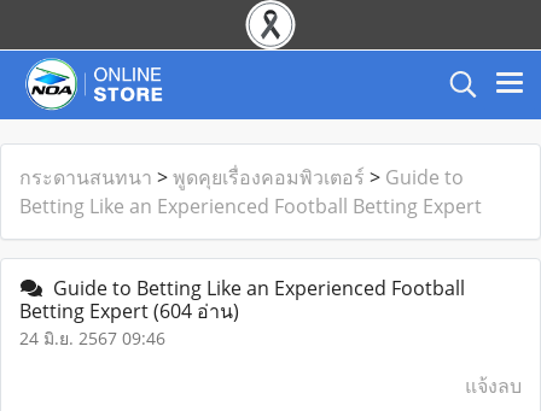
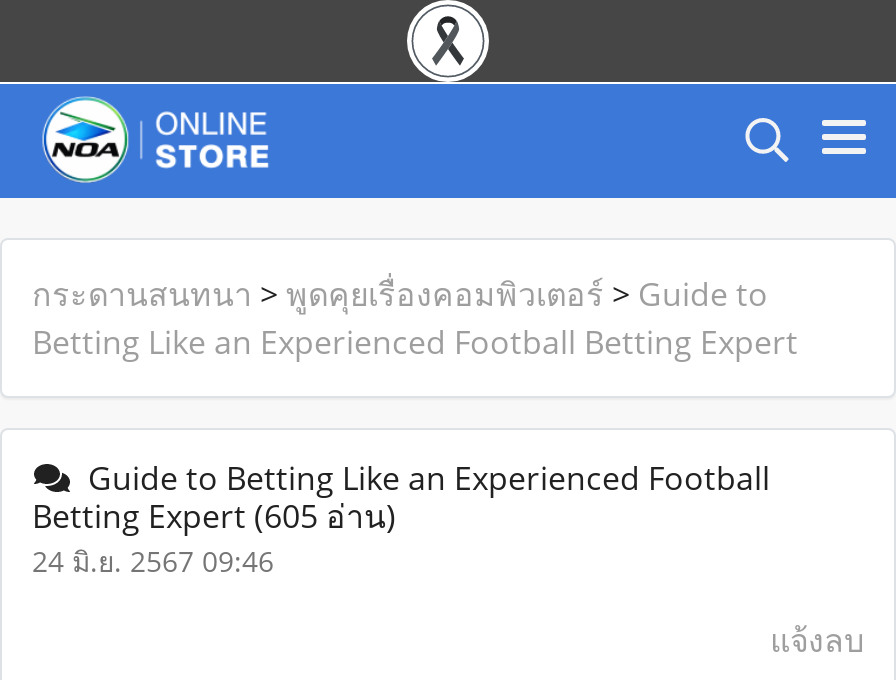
[19,298,239,324] Betting Expert (604 อ่าน) -> [32,494,396,538] Betting Expert (605 อ่าน)

